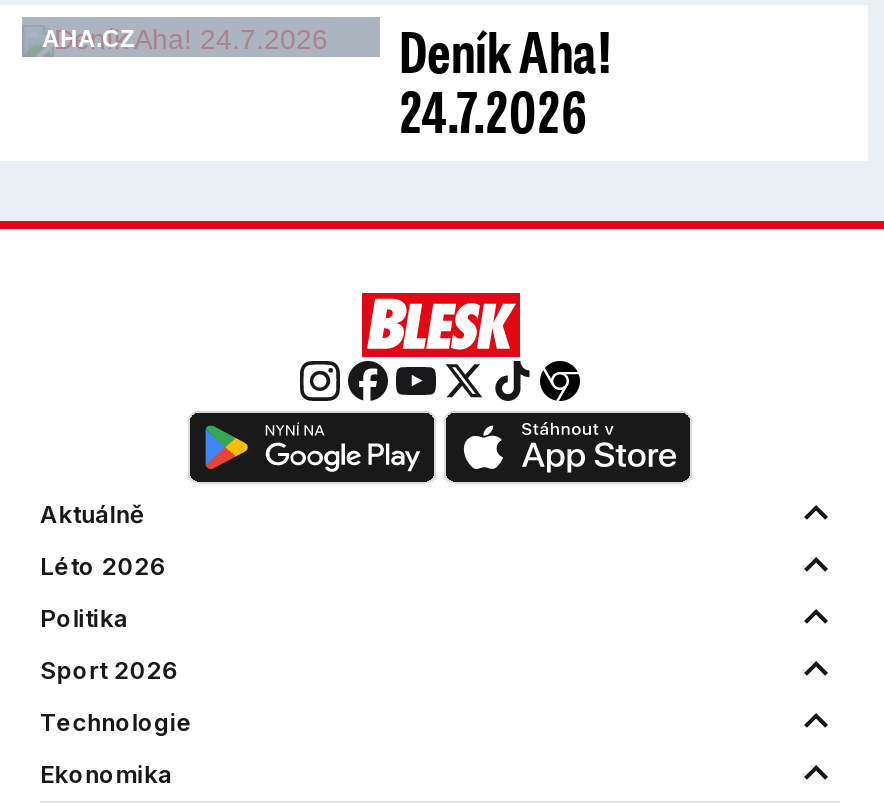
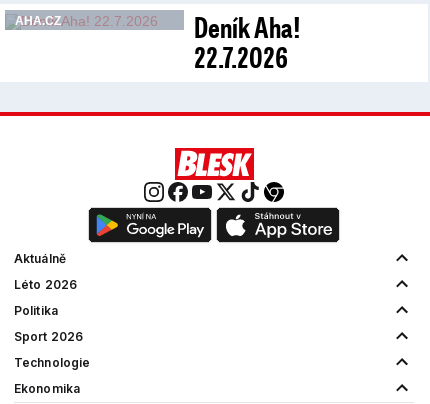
[399,74,587,148] 24.7.2026 -> [193,38,287,75] 22.7.2026

